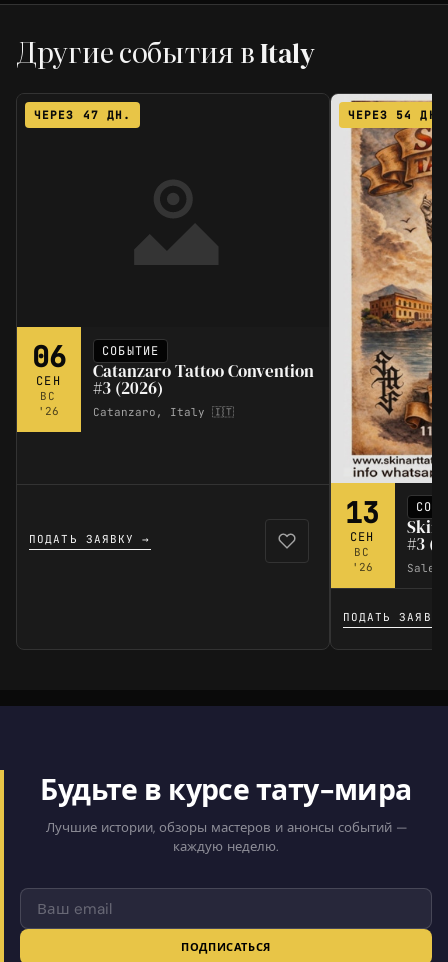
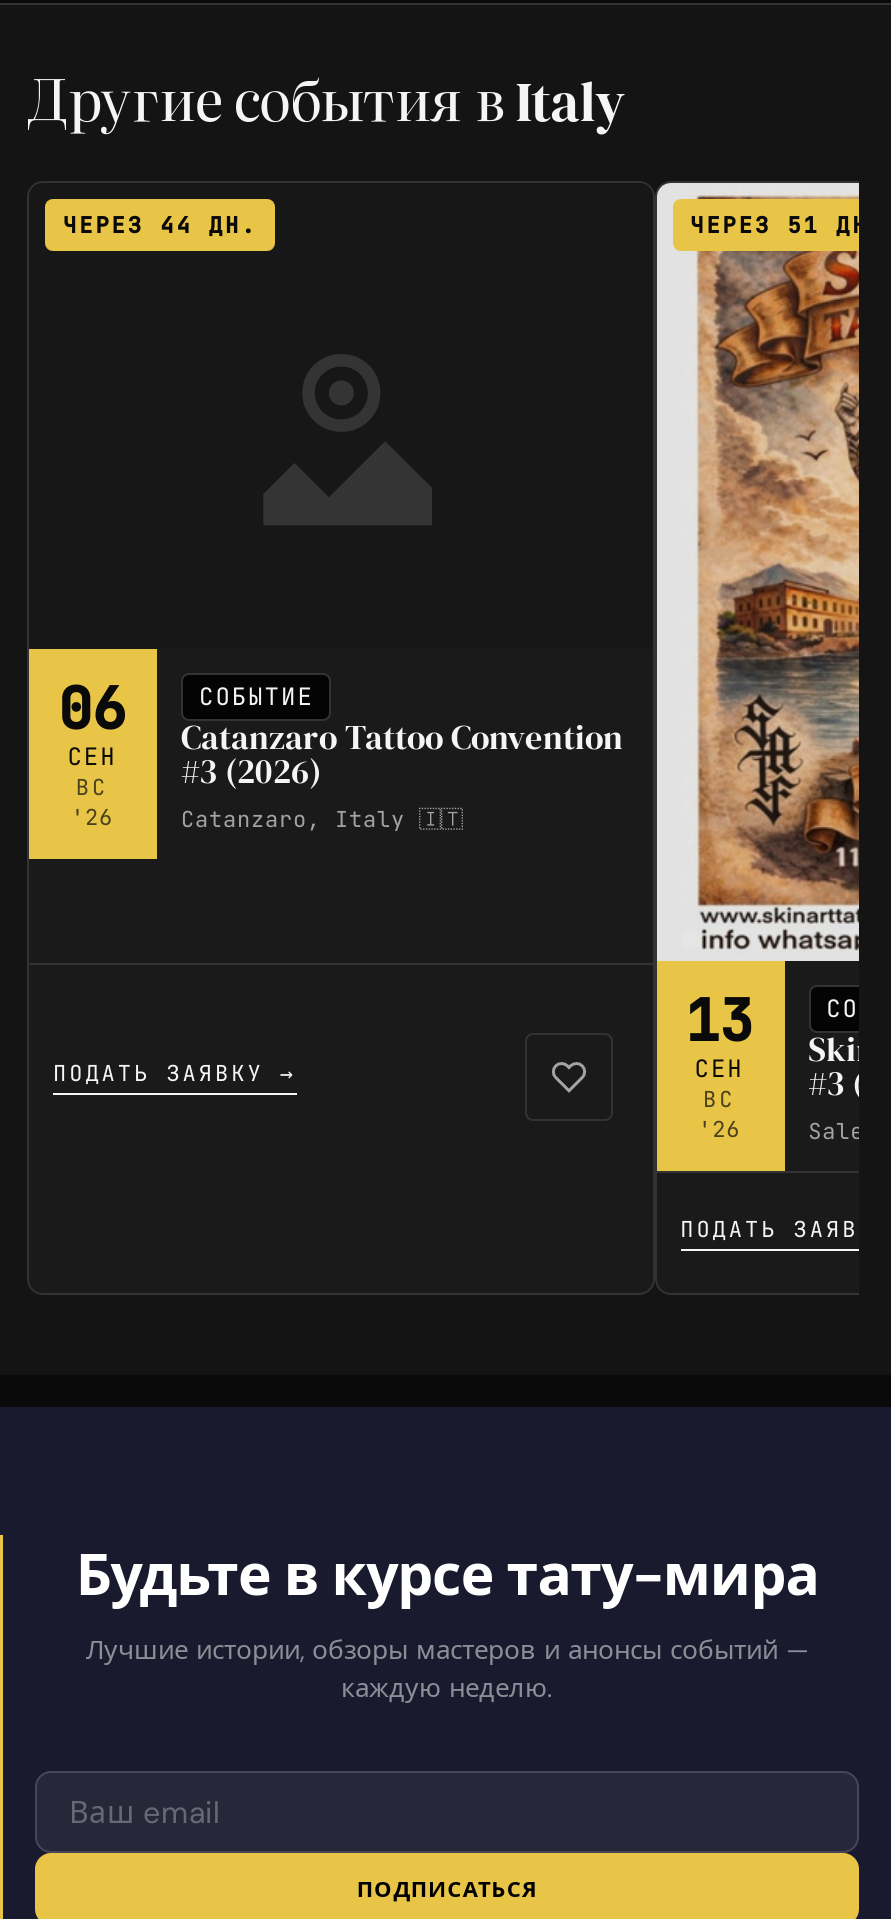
[34,108,131,122] ЧЕРЕЗ 47 ДН. -> [63,210,257,238] ЧЕРЕЗ 44 ДН.
[348,108,445,122] ЧЕРЕЗ 54 ДН. -> [690,210,885,238] ЧЕРЕЗ 51 ДН.

